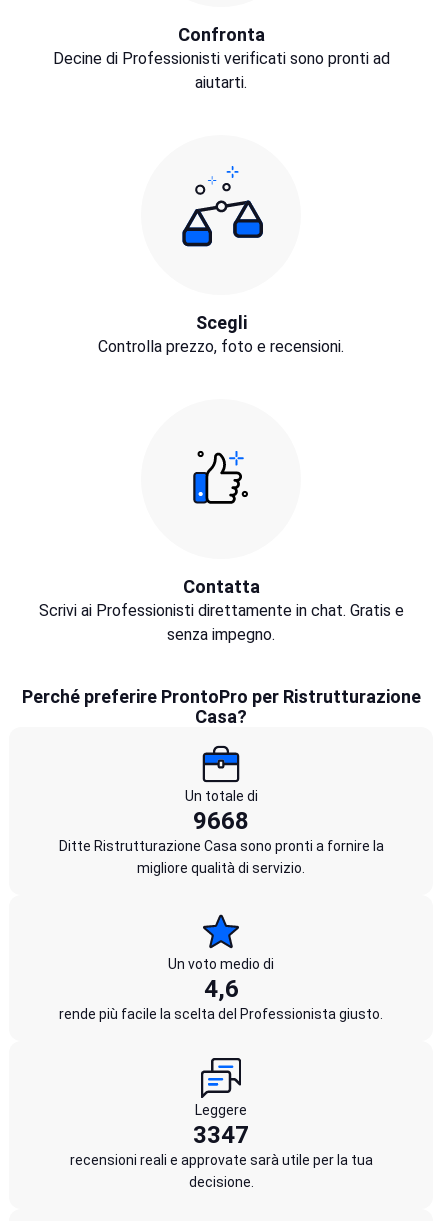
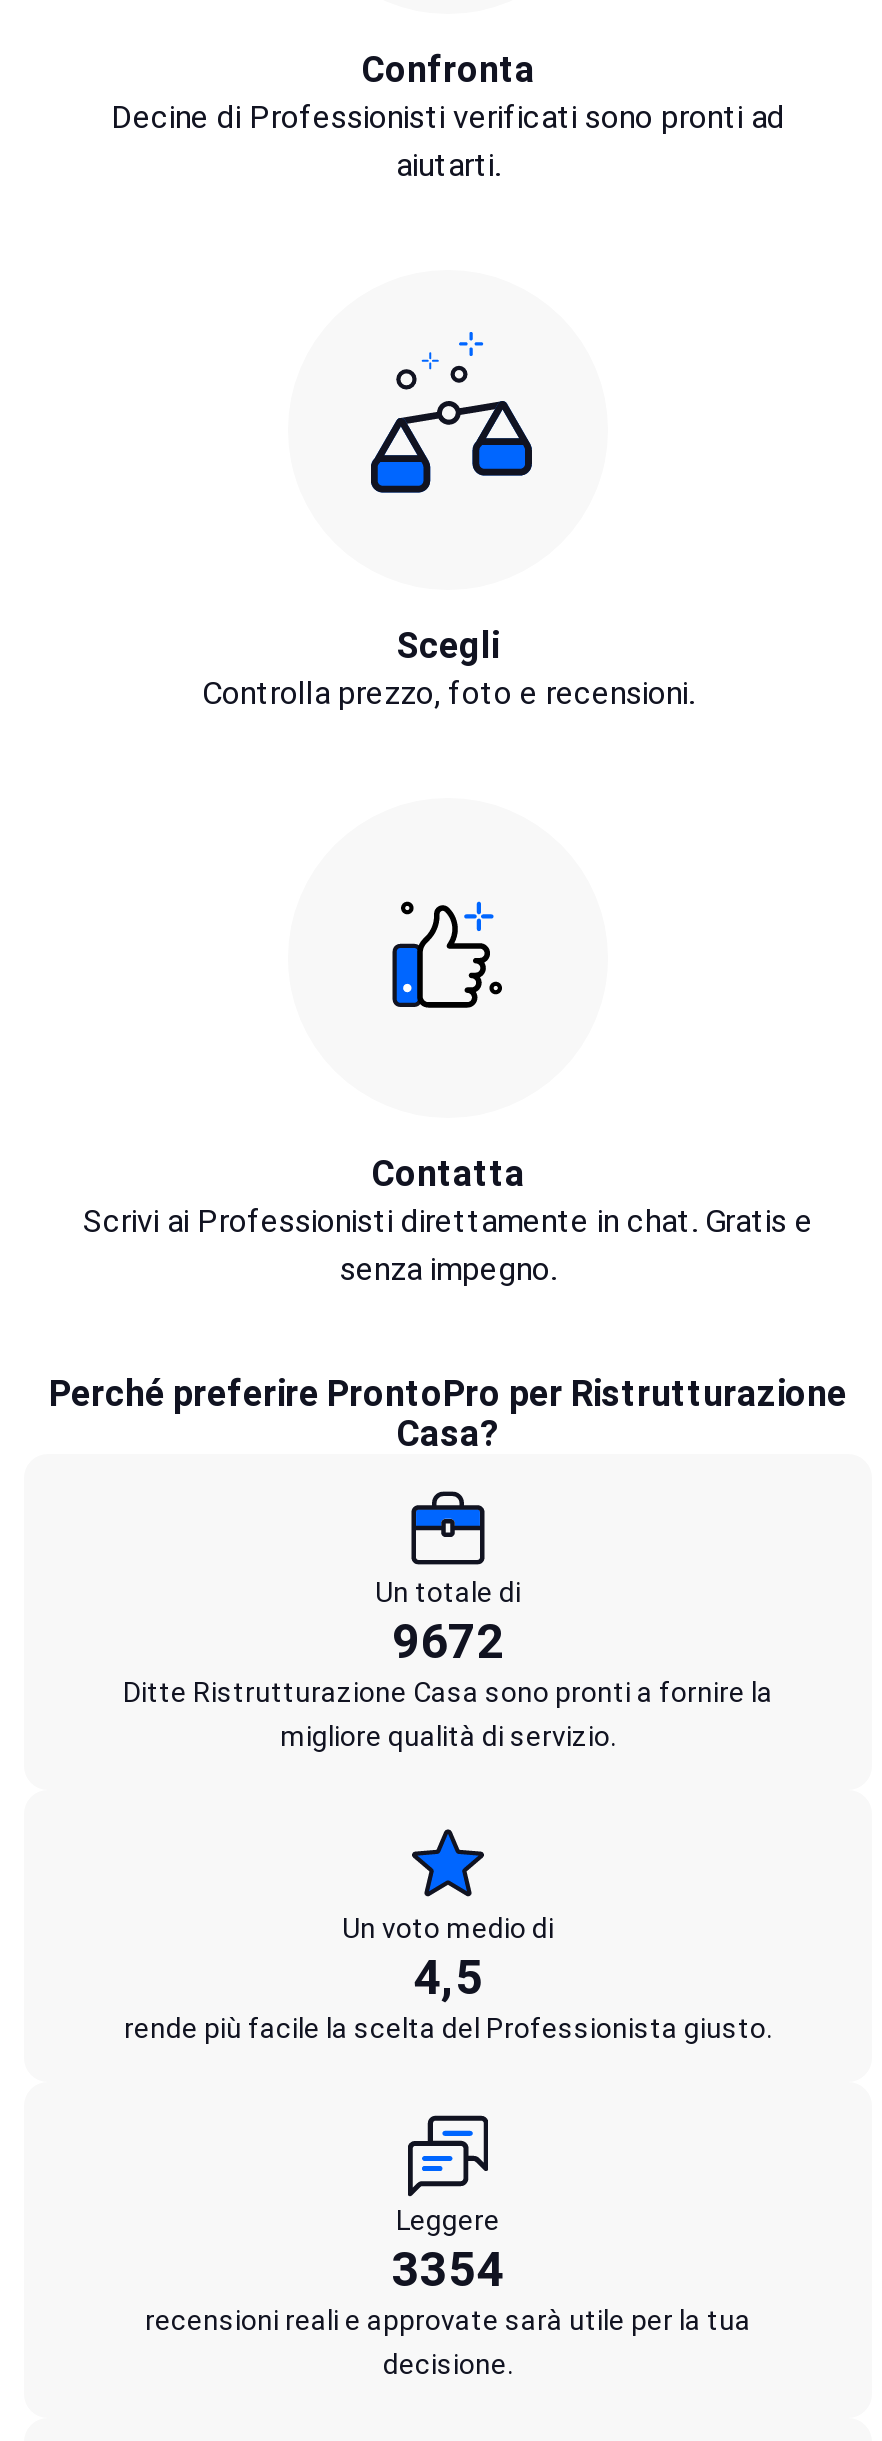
[193,807,249,835] 9668 -> [392,1614,504,1670] 9672
[203,975,238,1003] 4,6 -> [413,1950,483,2006] 4,5
[193,1121,249,1149] 3347 -> [392,2242,504,2298] 3354

